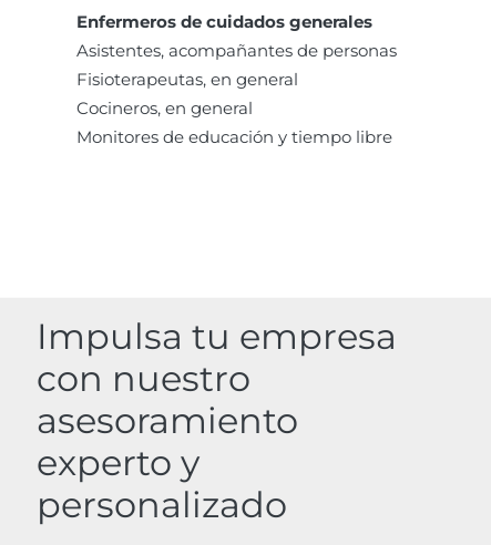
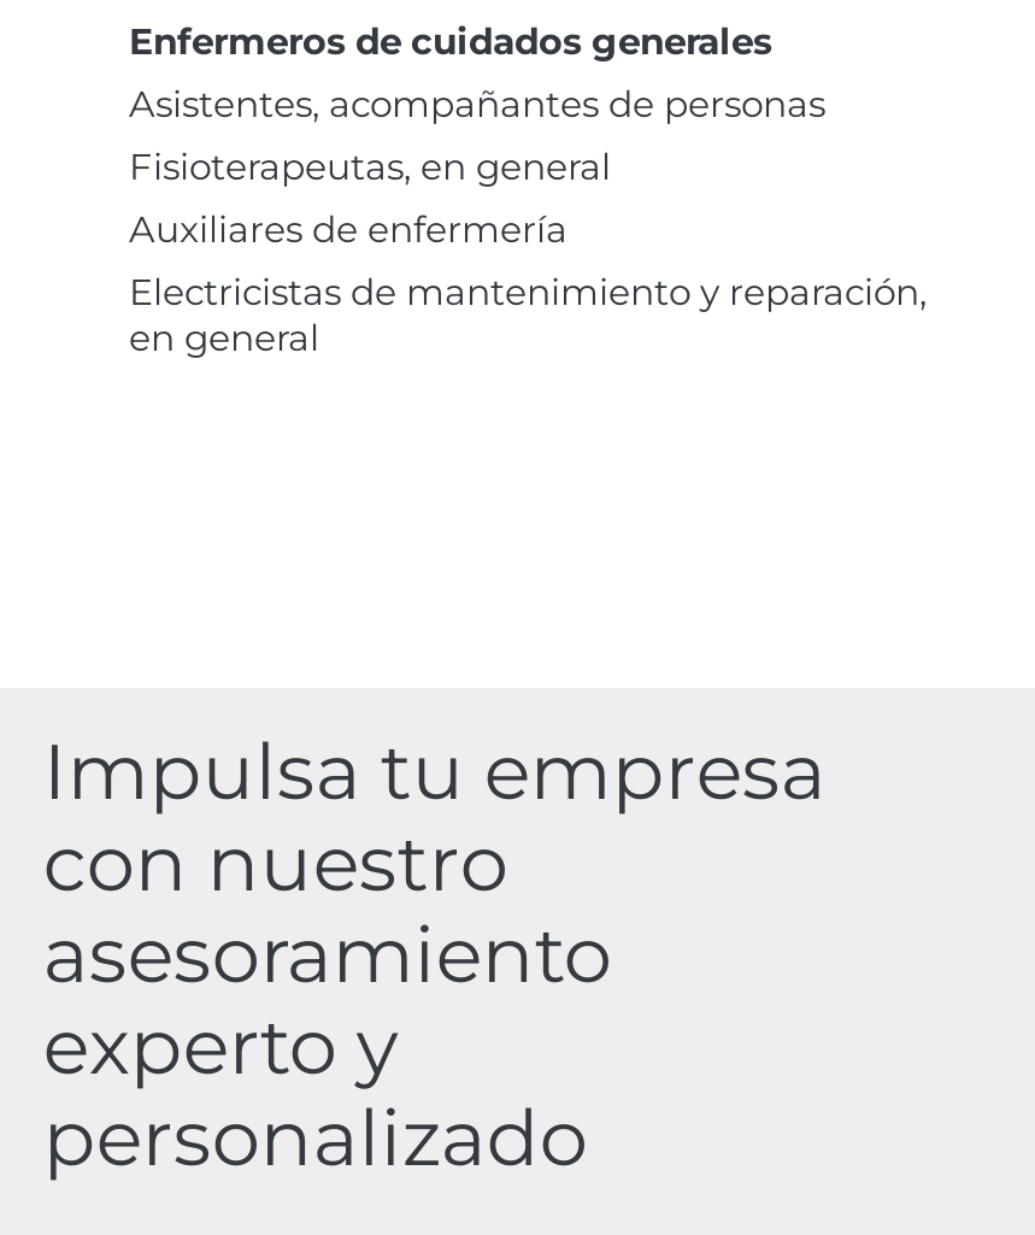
[76,97,392,147] Cocineros, en general | Monitores de educación y tiempo libre -> [129,207,927,361] Auxiliares de enfermería | Electricistas de mantenimiento y reparación, | en general

